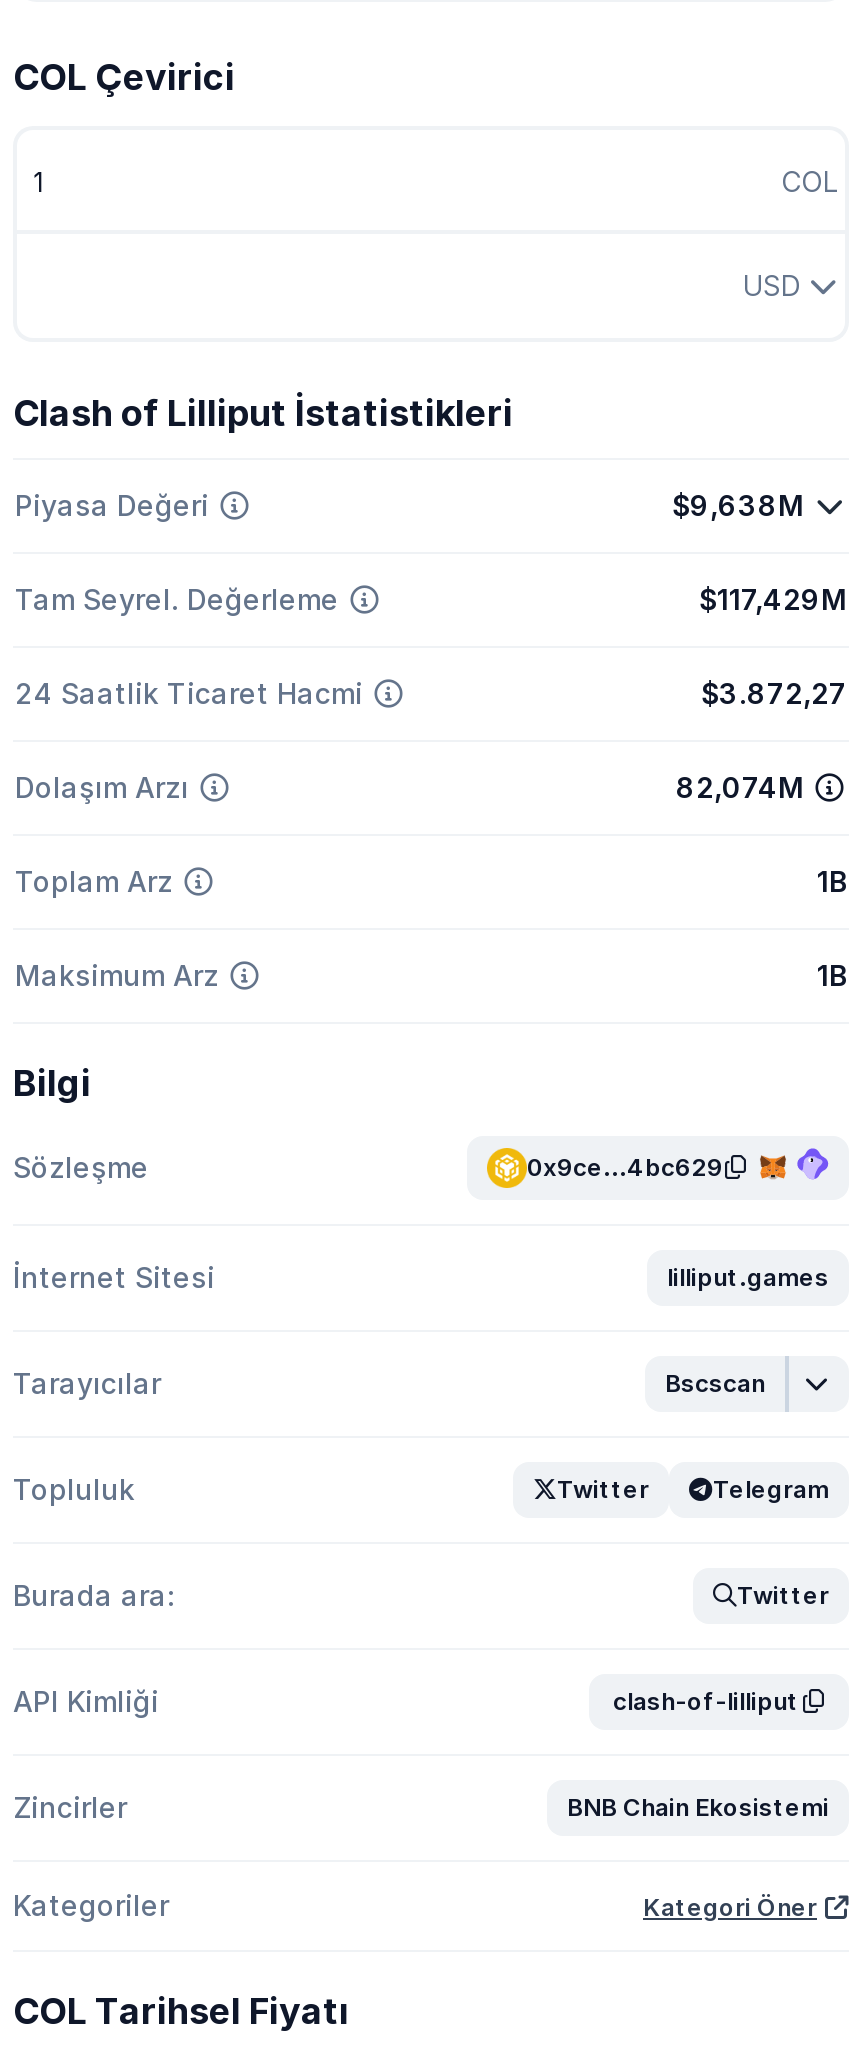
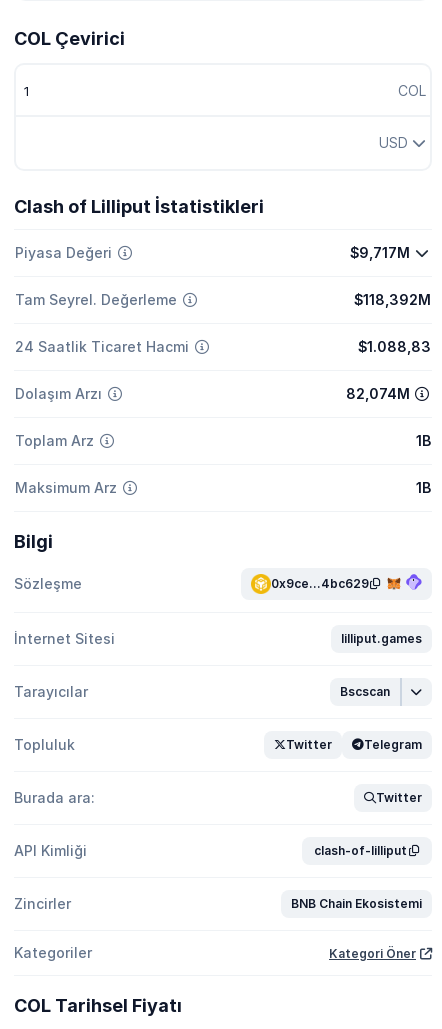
[672,488,804,522] $9,638M -> [349,244,409,261] $9,717M
[699,582,847,616] $117,429M -> [354,291,431,308] $118,392M
[701,676,847,710] $3.872,27 -> [358,338,431,355] $1.088,83

